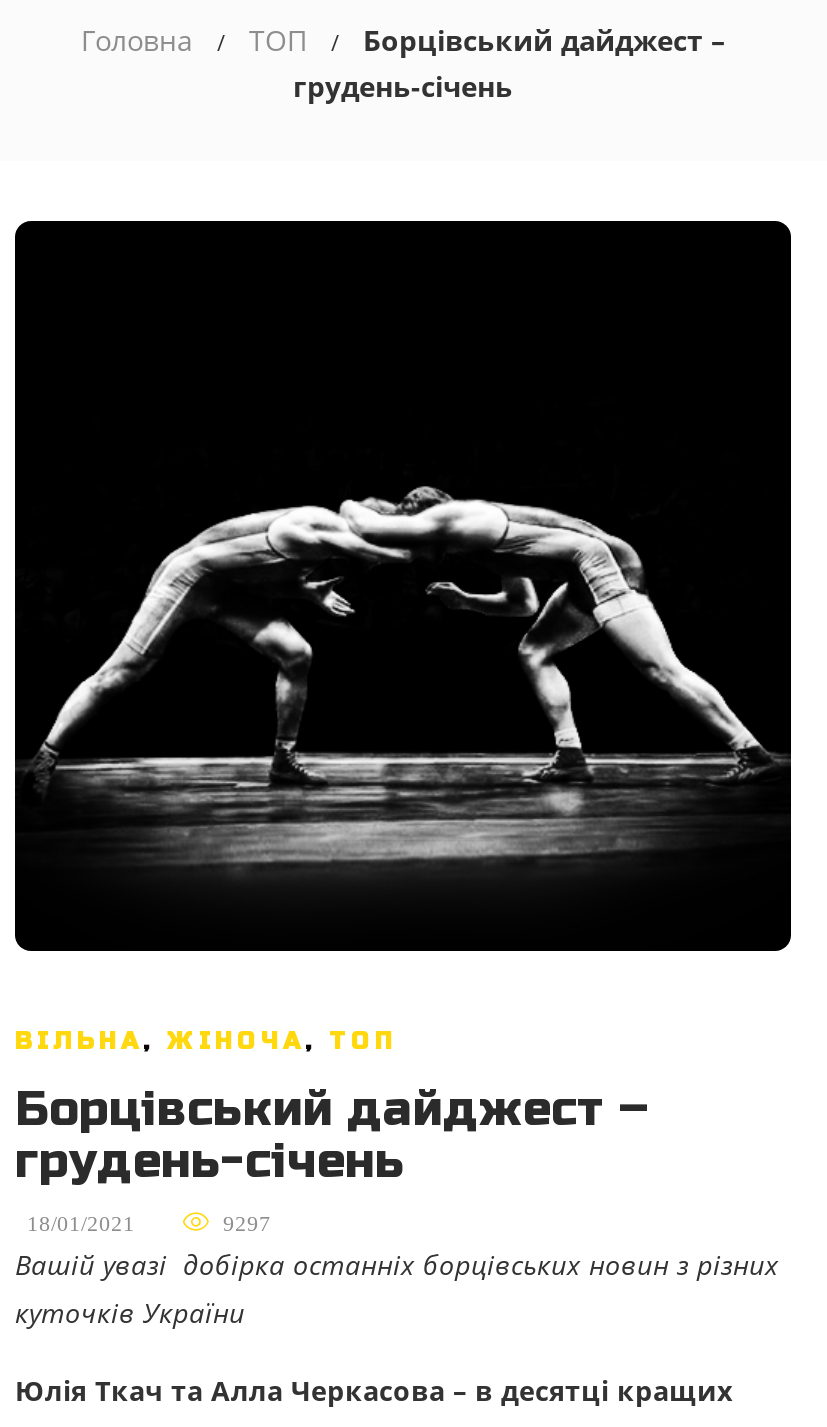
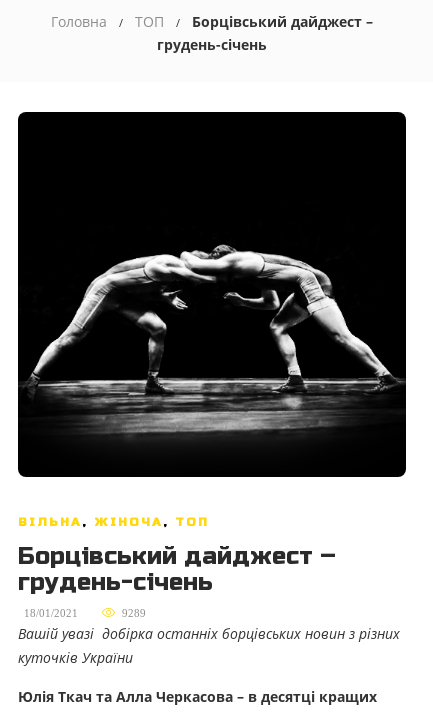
[217,1211,271,1235] 9297 -> [119,607,146,619] 9289

